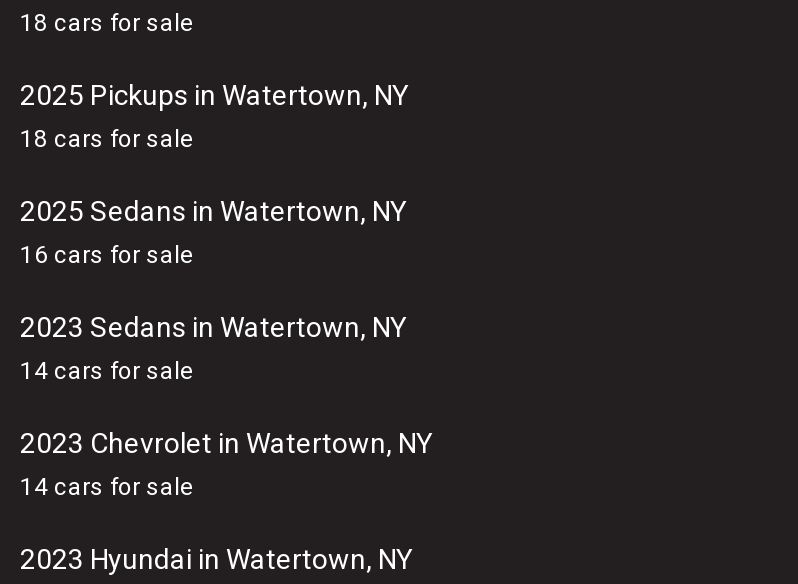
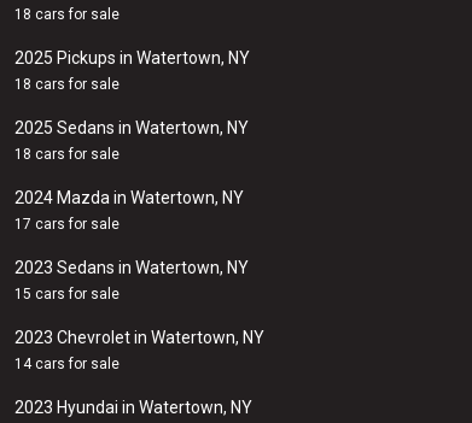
[20,241,194,269] 16 cars for sale -> [14,146,244,233] 18 cars for sale | 2024 Mazda in Watertown, NY | 17 cars for sale
[20,357,194,385] 14 cars for sale -> [14,286,120,302] 15 cars for sale

